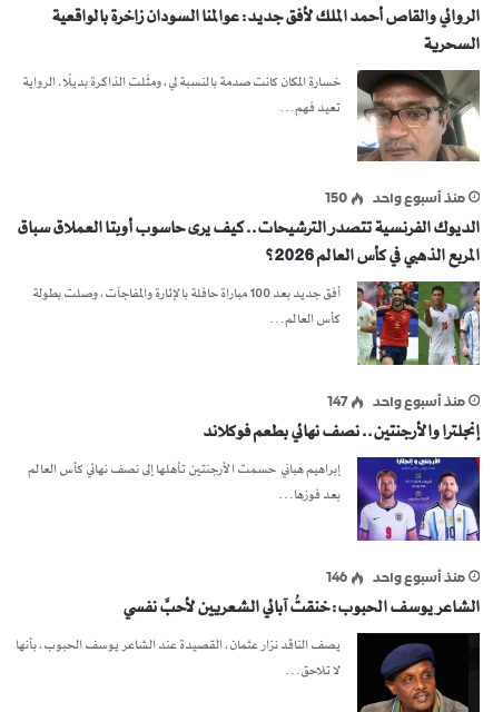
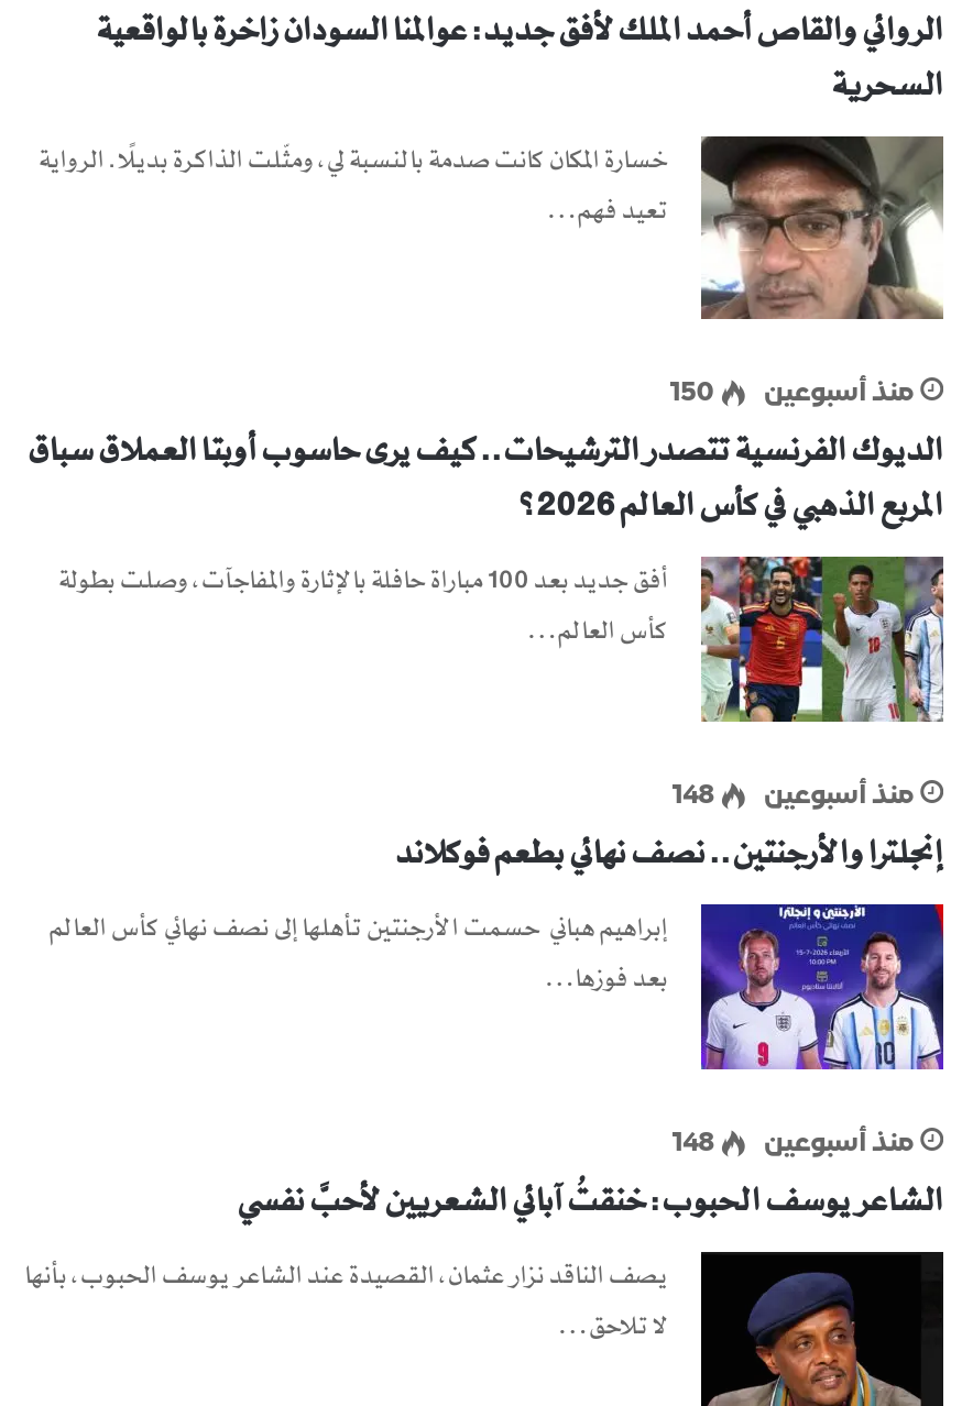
[372,193,465,206] منذ أسبوع واحد -> [764,380,914,406] منذ أسبوعين
[327,397,465,410] منذ أسبوع واحد | 147 -> [672,782,914,809] منذ أسبوعين | 148
[326,572,465,586] منذ أسبوع واحد | 146 -> [672,1130,914,1156] منذ أسبوعين | 148

